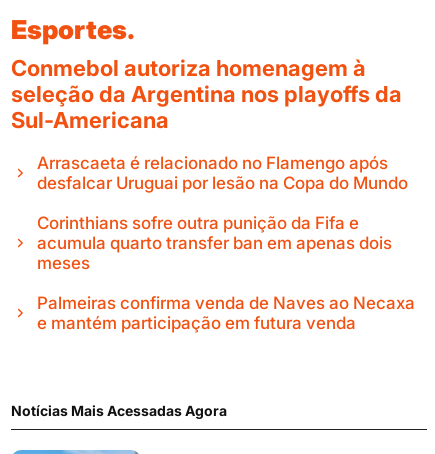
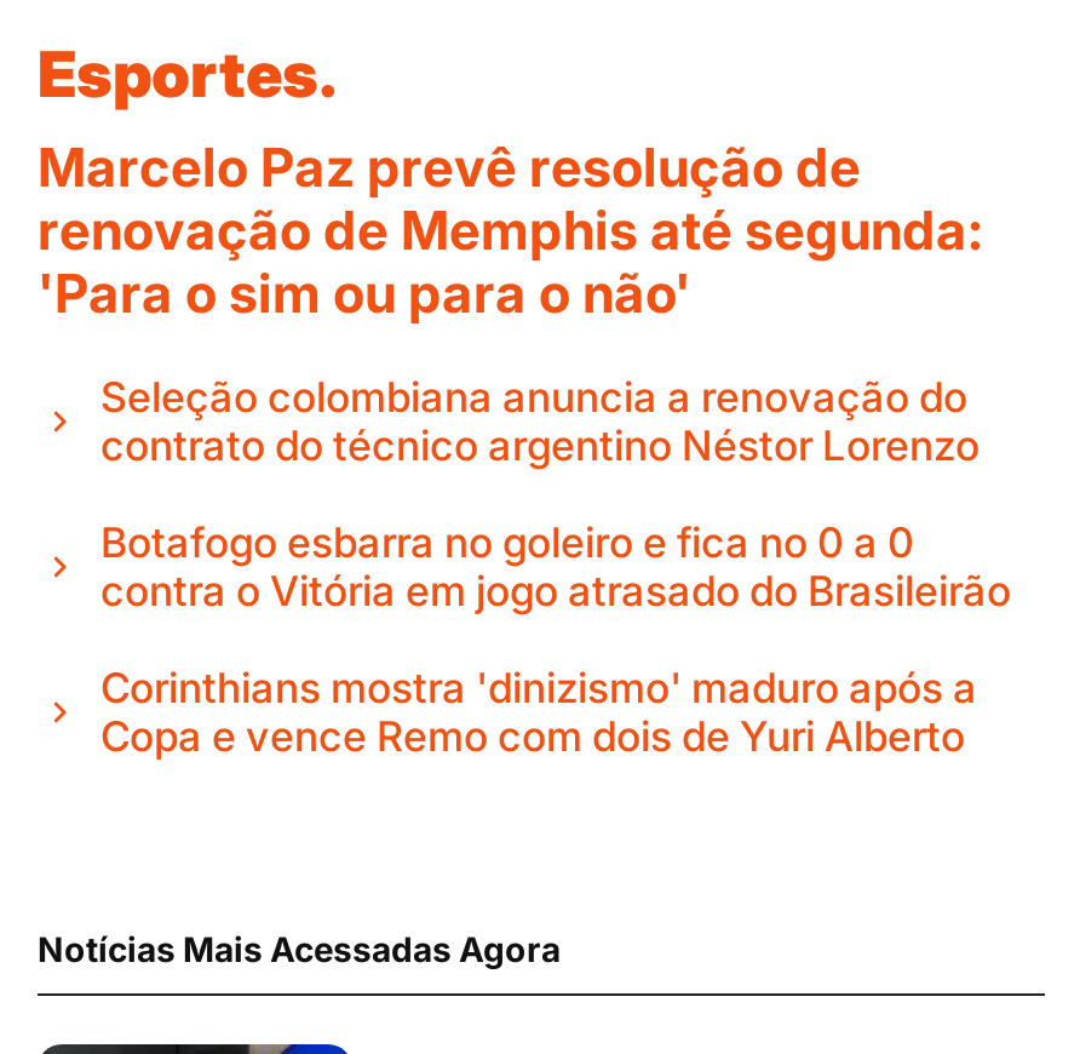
[11,55,402,133] Conmebol autoriza homenagem à | seleção da Argentina nos playoffs da | Sul-Americana -> [38,136,982,325] Marcelo Paz prevê resolução de | renovação de Memphis até segunda: | 'Para o sim ou para o não'
[37,153,408,193] Arrascaeta é relacionado no Flamengo após | desfalcar Uruguai por lesão na Copa do Mundo -> [100,373,980,470] Seleção colombiana anuncia a renovação do | contrato do técnico argentino Néstor Lorenzo
[37,213,392,273] Corinthians sofre outra punição da Fifa e | acumula quarto transfer ban em apenas dois | meses -> [100,519,1011,615] Botafogo esbarra no goleiro e fica no 0 a 0 | contra o Vitória em jogo atrasado do Brasileirão
[37,293,415,333] Palmeiras confirma venda de Naves ao Necaxa | e mantém participação em futura venda -> [100,664,977,761] Corinthians mostra 'dinizismo' maduro após a | Copa e vence Remo com dois de Yuri Alberto

